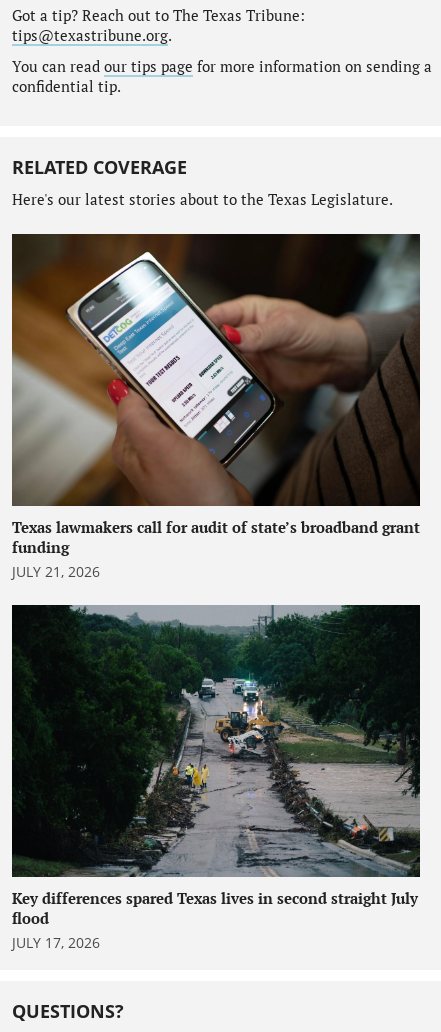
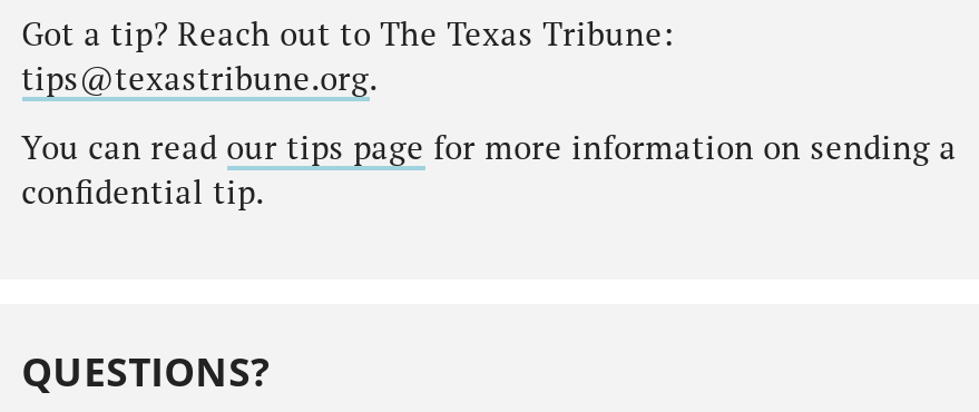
[12,155,393,209] RELATED COVERAGE | Here's our latest stories about to the Texas Legislature. -> none
[11,233,421,581] [image] | Texas lawmakers call for audit of state’s broadband grant | funding | JULY 21, 2026 -> none
[11,604,421,952] [image] | Key differences spared Texas lives in second straight July | flood | JULY 17, 2026 -> none

